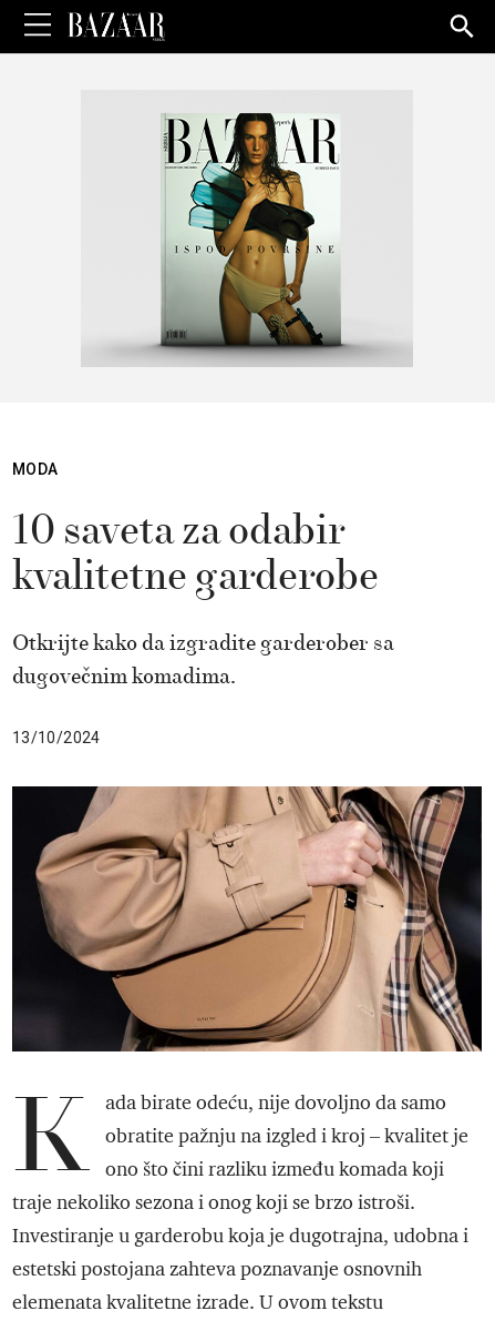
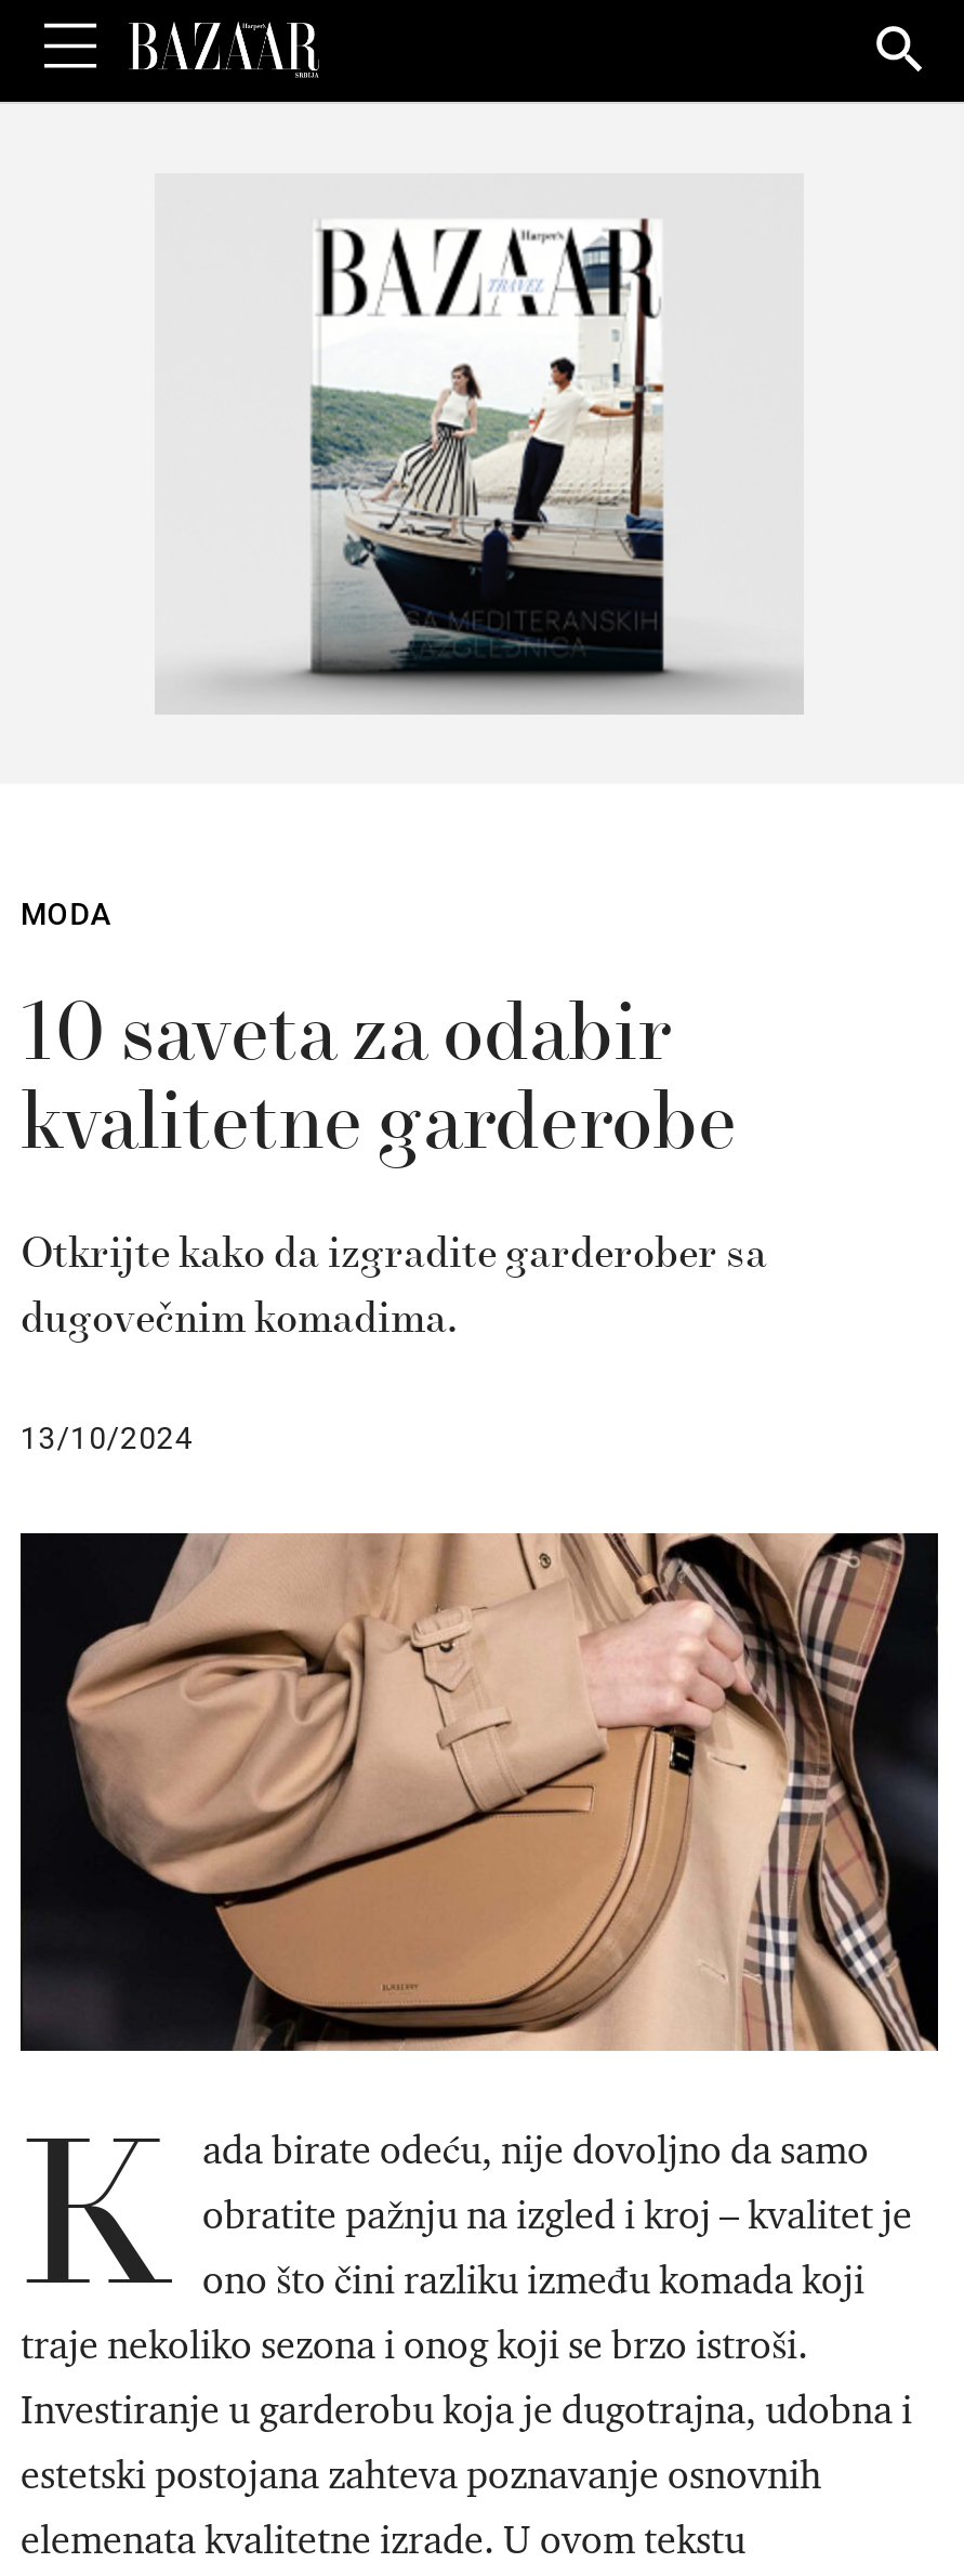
[162,112,341,344] [image] -> [311,217,665,671] [image]

